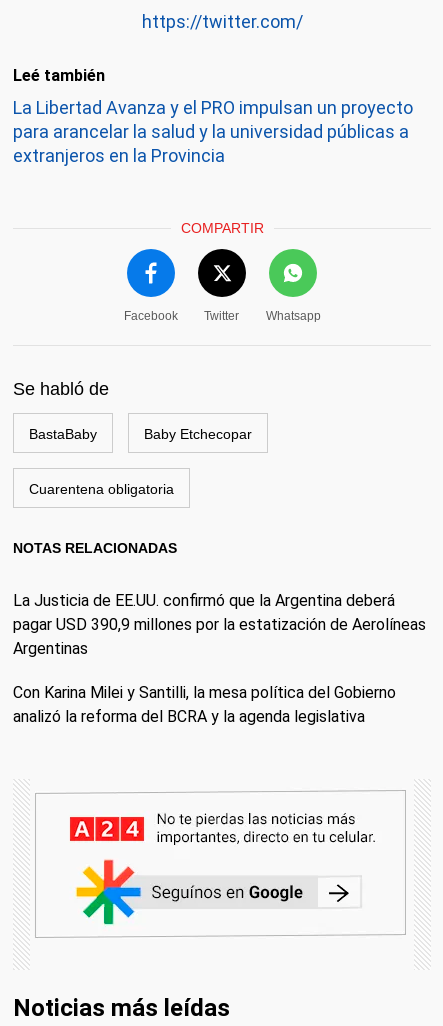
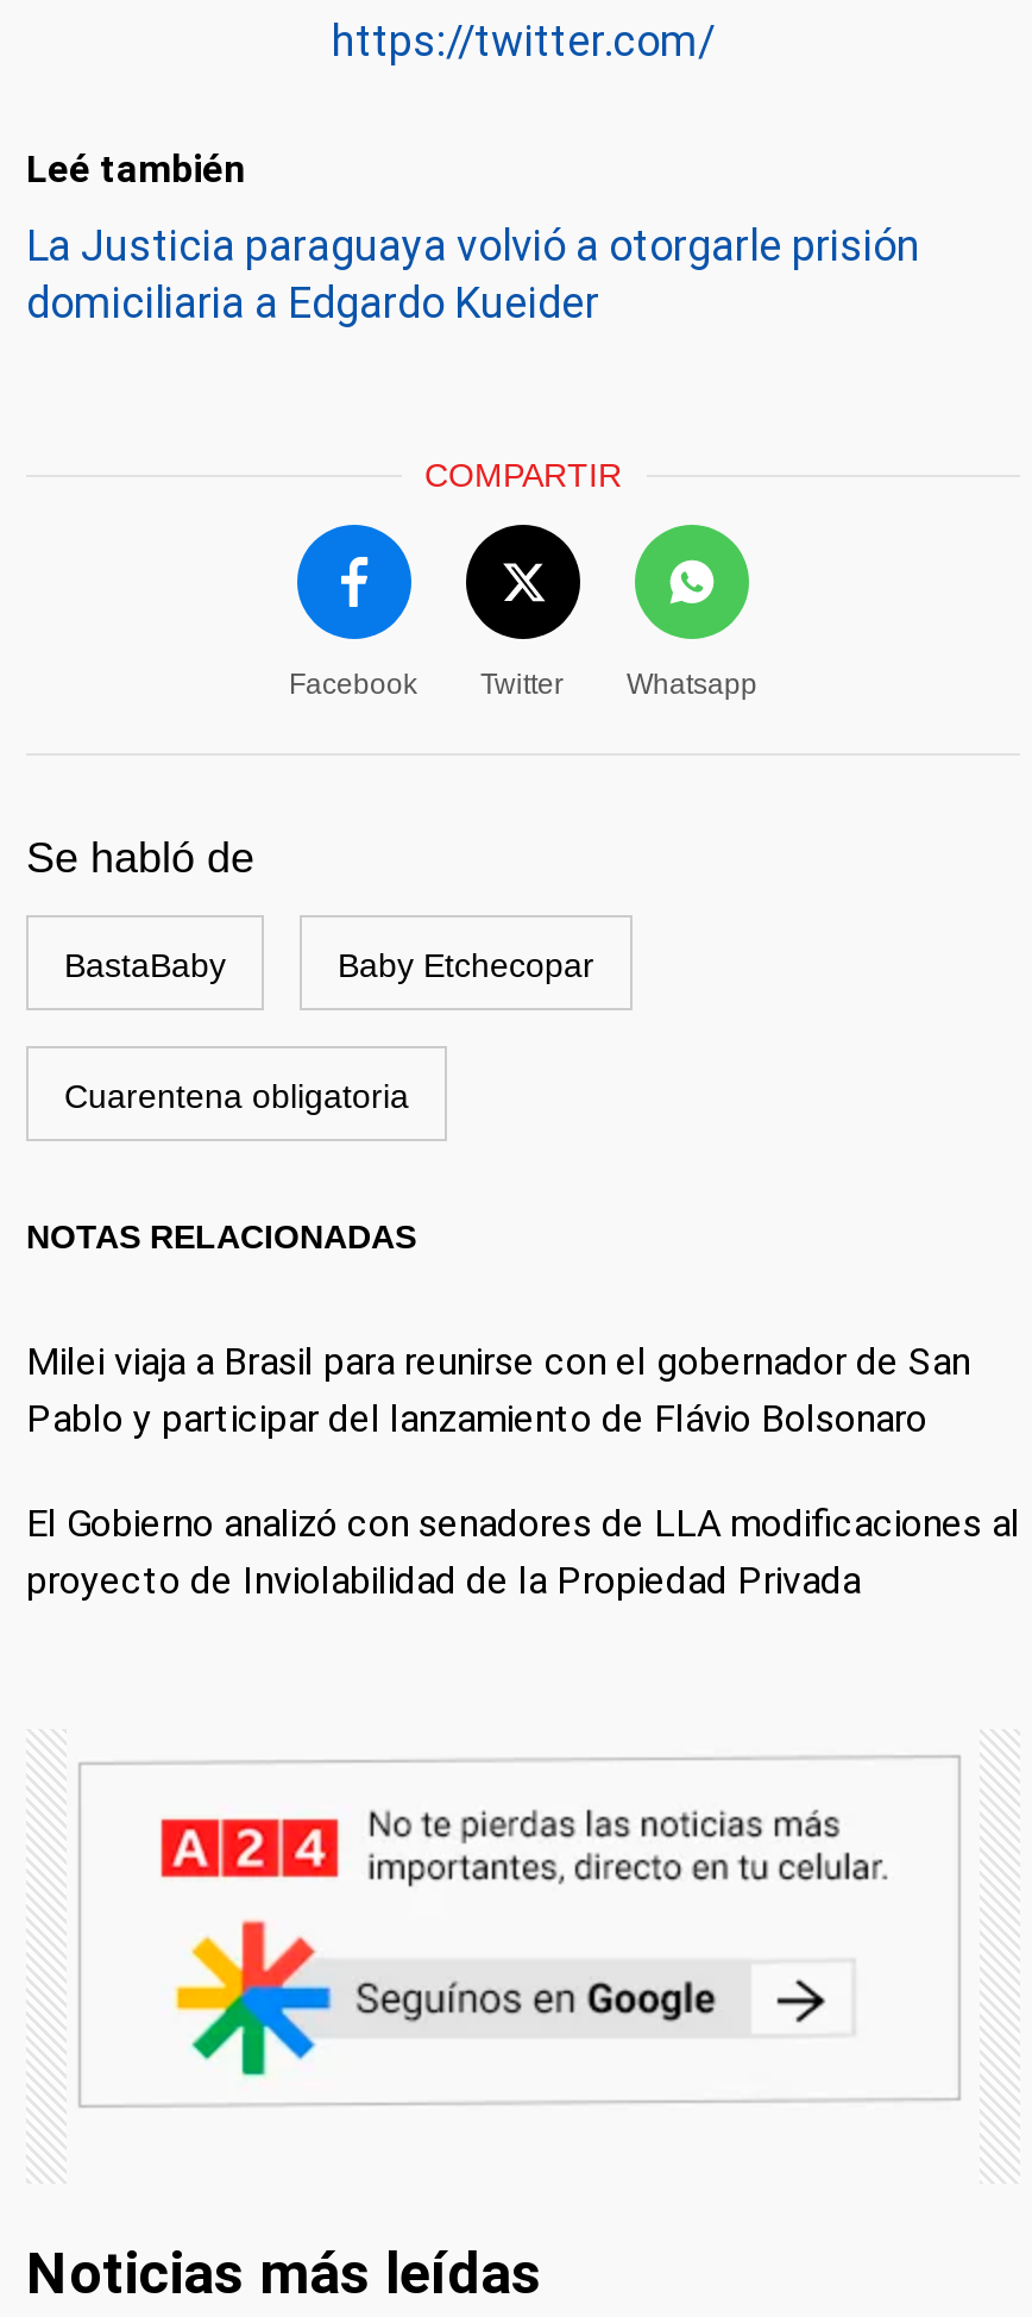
[13,97,413,166] La Libertad Avanza y el PRO impulsan un proyecto | para arancelar la salud y la universidad públicas a | extranjeros en la Provincia -> [26,220,920,327] La Justicia paraguaya volvió a otorgarle prisión | domiciliaria a Edgardo Kueider
[13,591,426,658] La Justicia de EE.UU. confirmó que la Argentina deberá | pagar USD 390,9 millones por la estatización de Aerolíneas | Argentinas -> [26,1339,970,1441] Milei viaja a Brasil para reunirse con el gobernador de San | Pablo y participar del lanzamiento de Flávio Bolsonaro
[13,683,396,726] Con Karina Milei y Santilli, la mesa política del Gobierno | analizó la reforma del BCRA y la agenda legislativa -> [26,1501,1020,1603] El Gobierno analizó con senadores de LLA modificaciones al | proyecto de Inviolabilidad de la Propiedad Privada

